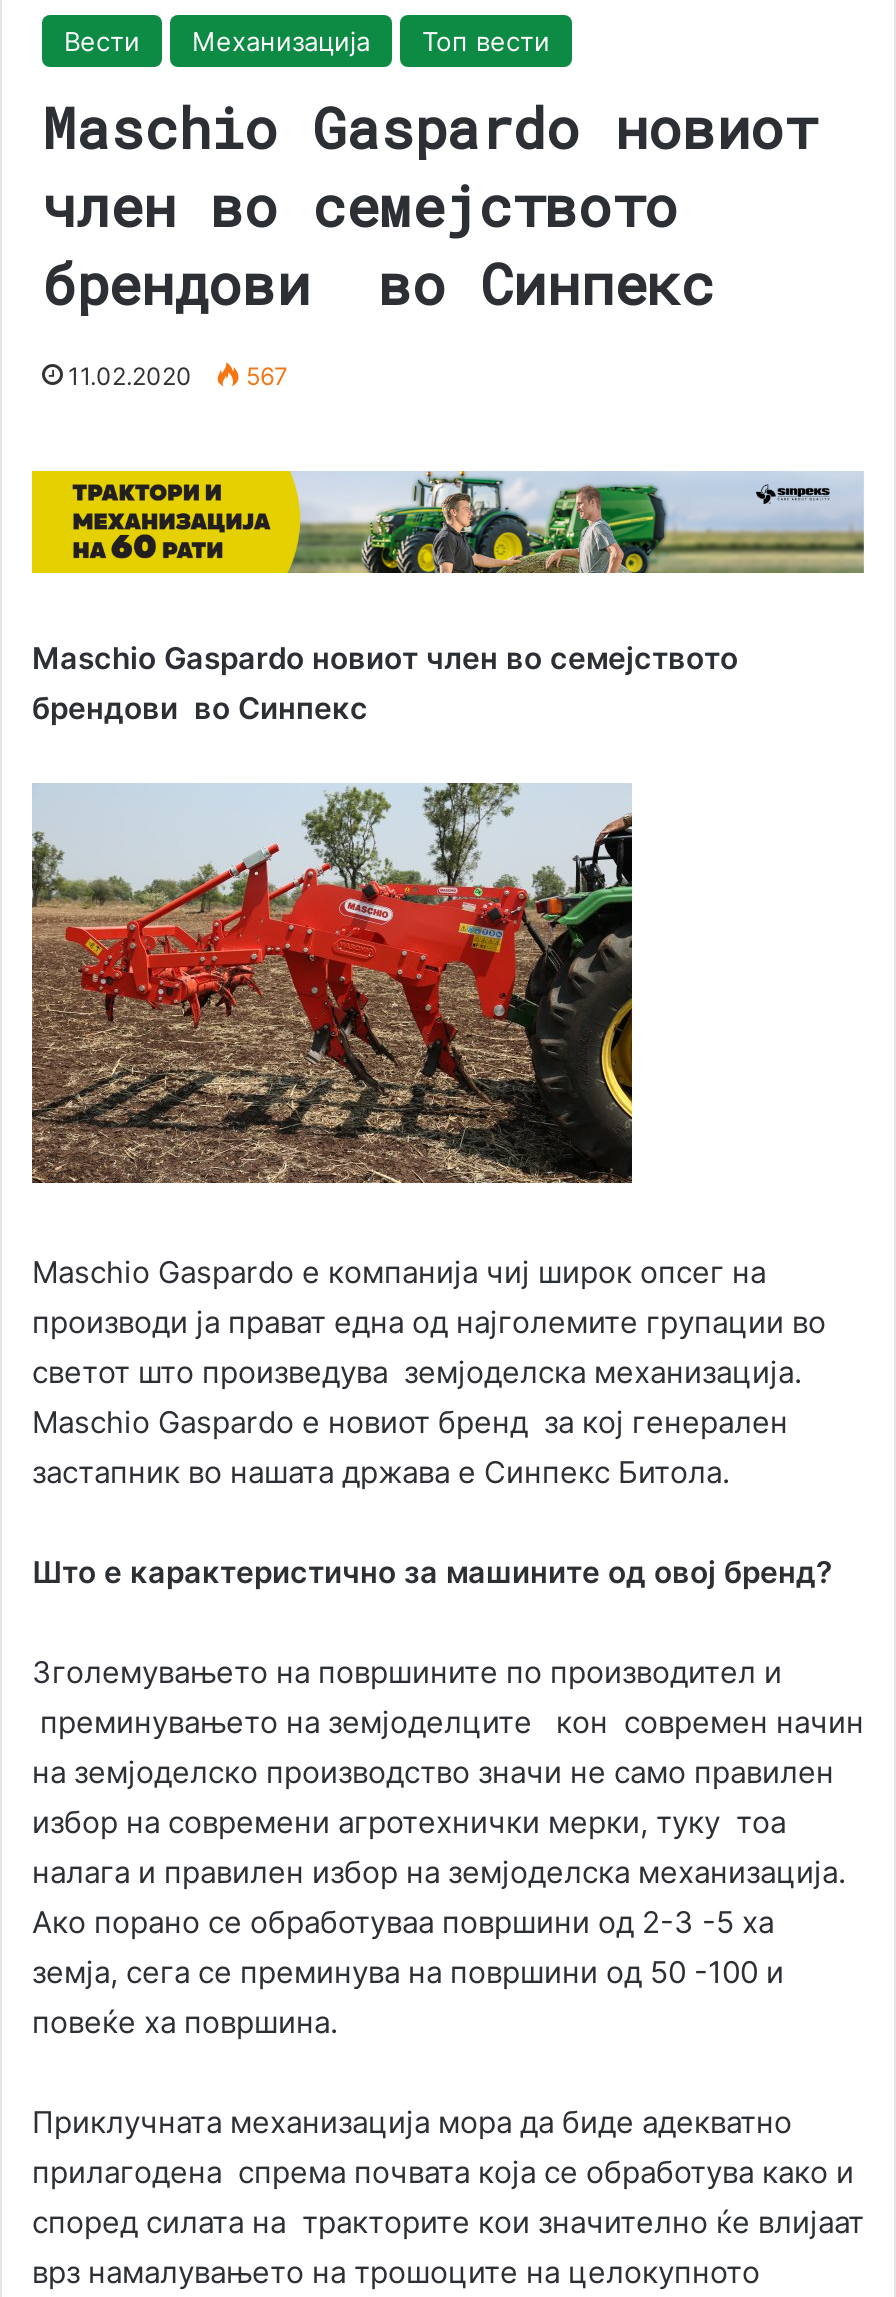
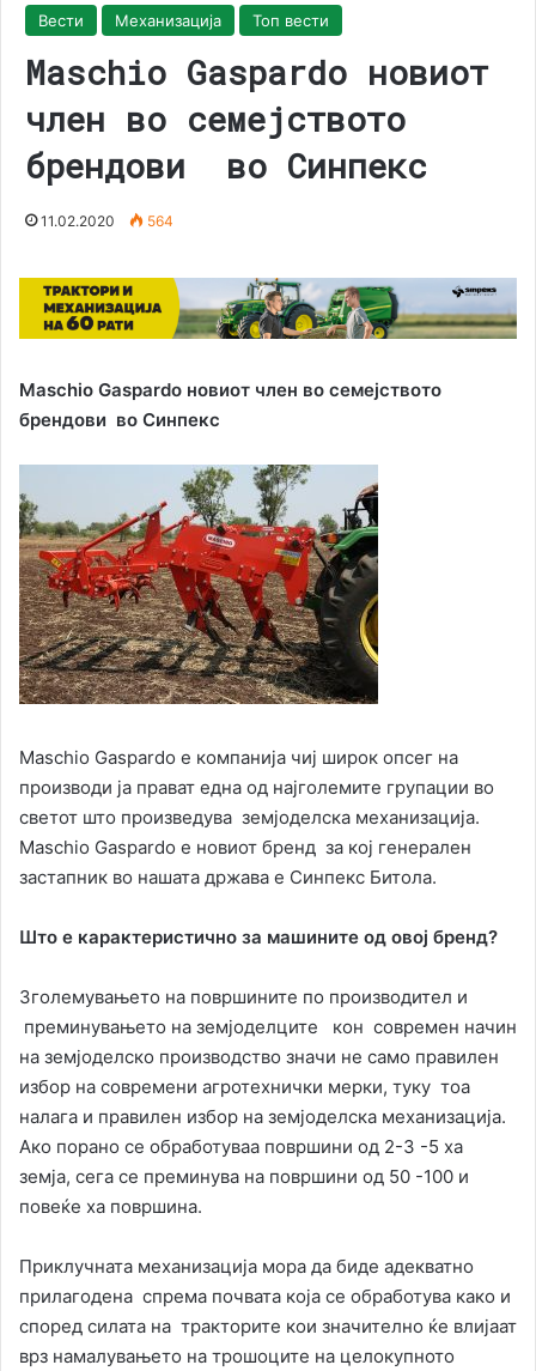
[68,360,288,390] 11.02.2020 567 -> [41,211,173,229] 11.02.2020 564

